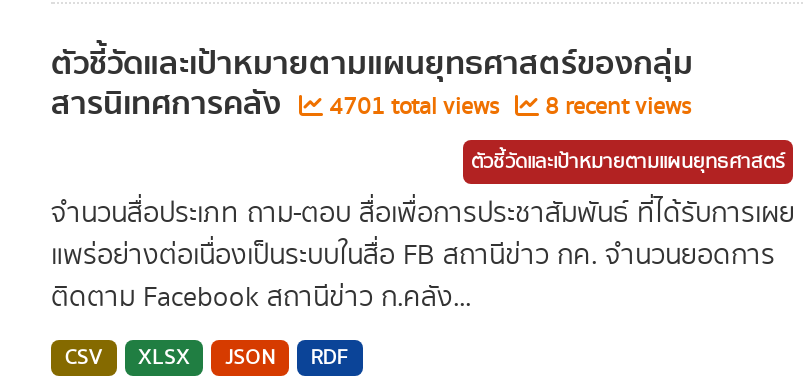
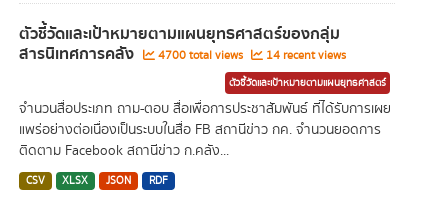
[323,90,505,124] 4701 total views -> [155,47,246,64] 4700 total views
[539,90,691,124] 8 recent views -> [263,47,346,64] 14 recent views

